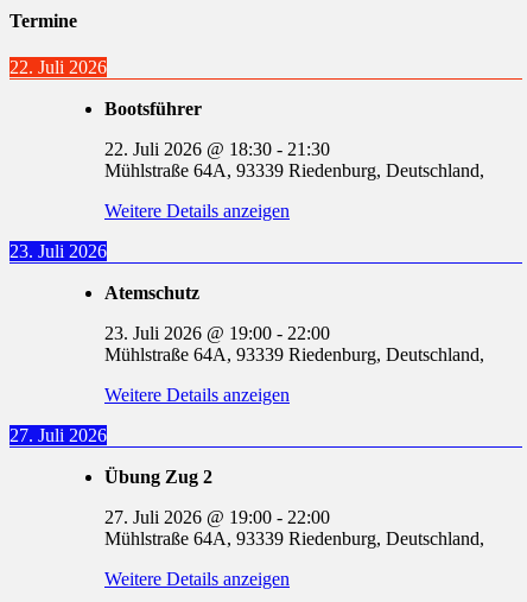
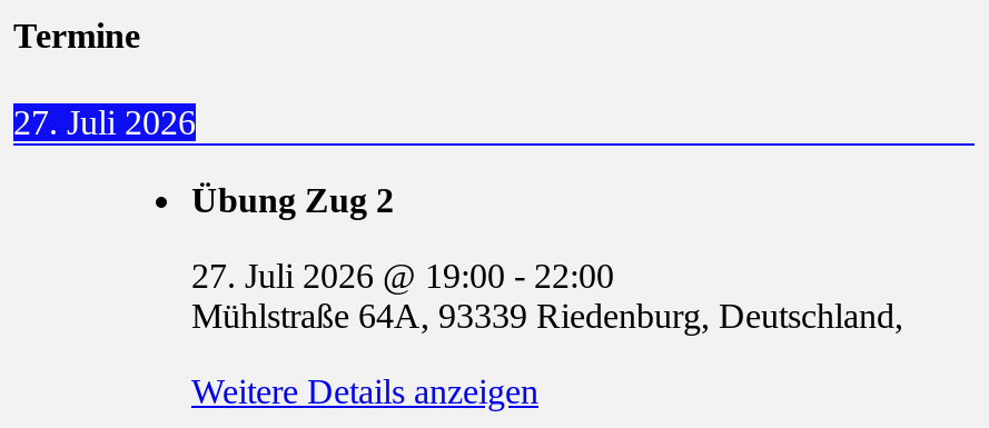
[9,57,484,405] 22. Juli 2026 | Bootsführer | 22. Juli 2026 @ 18:30 - 21:30 | Mühlstraße 64A, 93339 Riedenburg, Deutschland, | Weitere Details anzeigen | 23. Juli 2026 | Atemschutz | 23. Juli 2026 @ 19:00 - 22:00 | Mühlstraße 64A, 93339 Riedenburg, Deutschland, | Weitere Details anzeigen -> none

